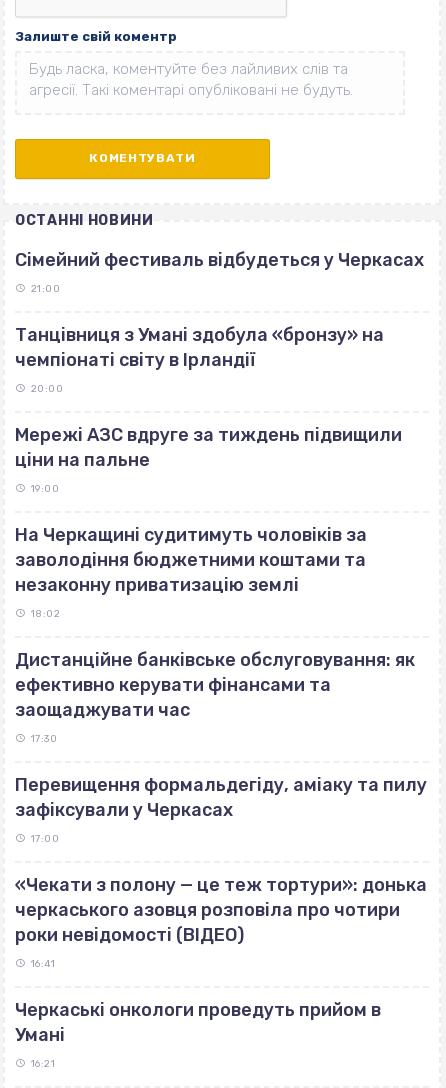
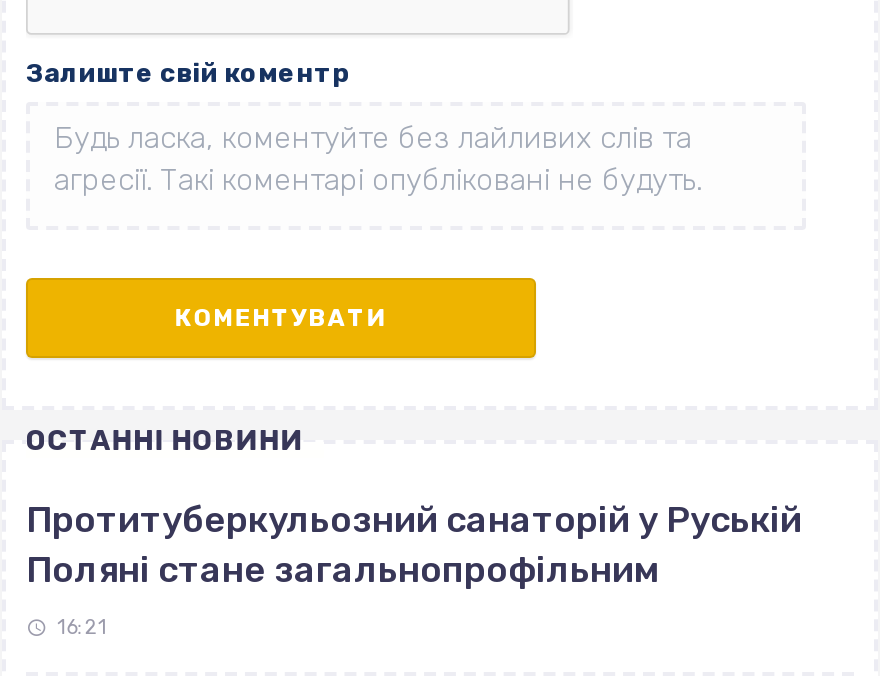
[15,249,427,1046] Сімейний фестиваль відбудеться у Черкасах | 21:00 | Танцівниця з Умані здобула «бронзу» на | чемпіонаті світу в Ірландії | 20:00 | Мережі АЗС вдруге за тиждень підвищили | ціни на пальне | 19:00 | На Черкащині судитимуть чоловіків за | заволодіння бюджетними коштами та | незаконну приватизацію землі | 18:02 | Дистанційне банківське обслуговування: як | ефективно керувати фінансами та | заощаджувати час | 17:30 | Перевищення формальдегіду, аміаку та пилу | зафіксували у Черкасах | 17:00 | «Чекати з полону — це теж тортури»: донька | черкаського азовця розповіла про чотири | роки невідомості (ВІДЕО) | 16:41 | Черкаські онкологи проведуть прийом в | Умані -> [26,498,802,592] Протитуберкульозний санаторій у Руській | Поляні стане загальнопрофільним

